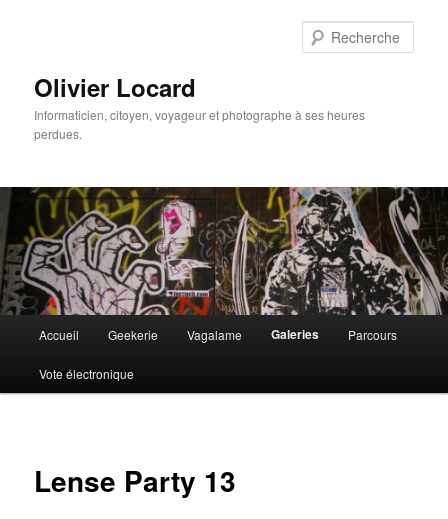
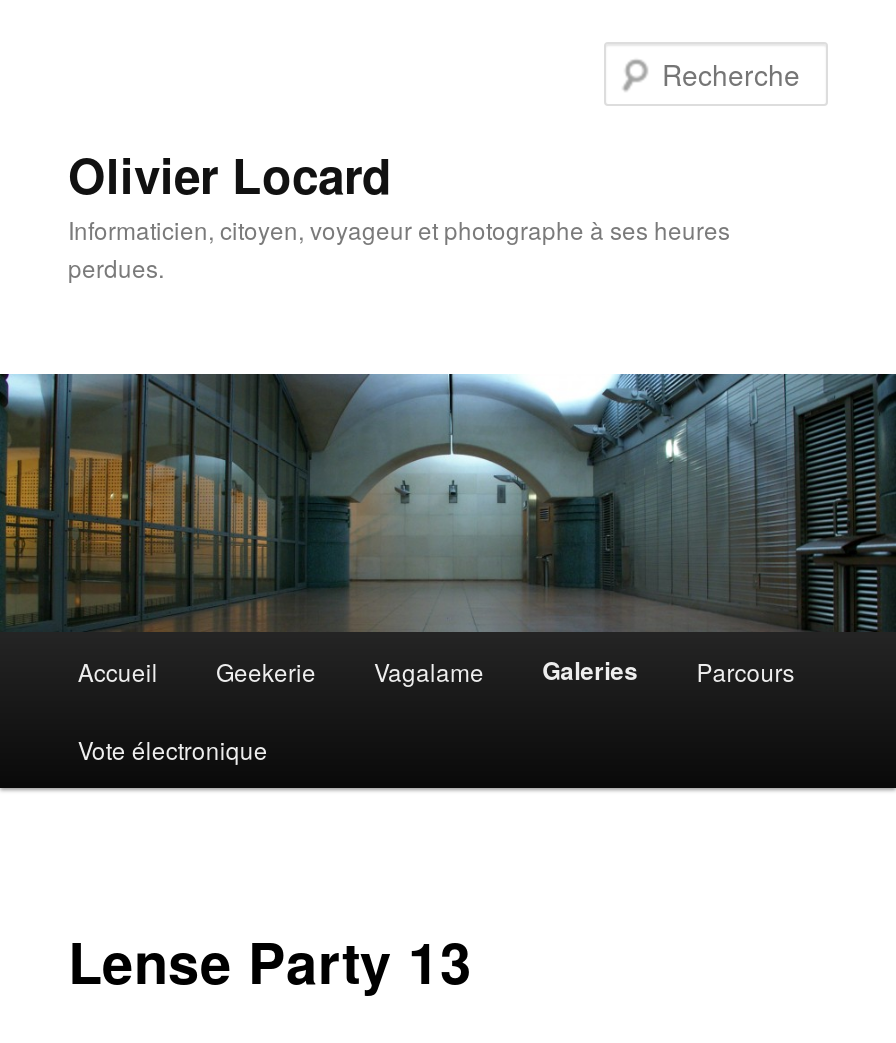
[3,186,445,316] [image] -> [6,372,890,634] [image]

